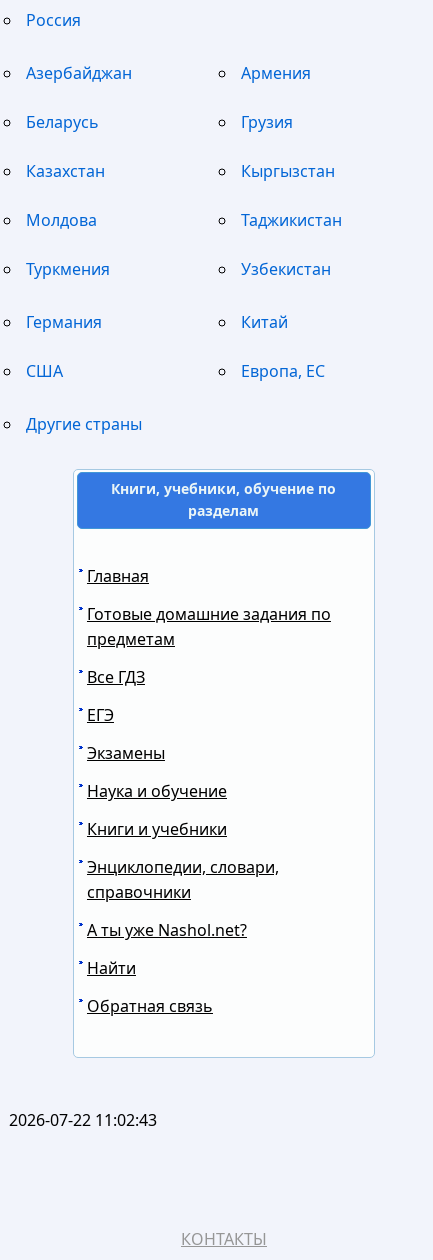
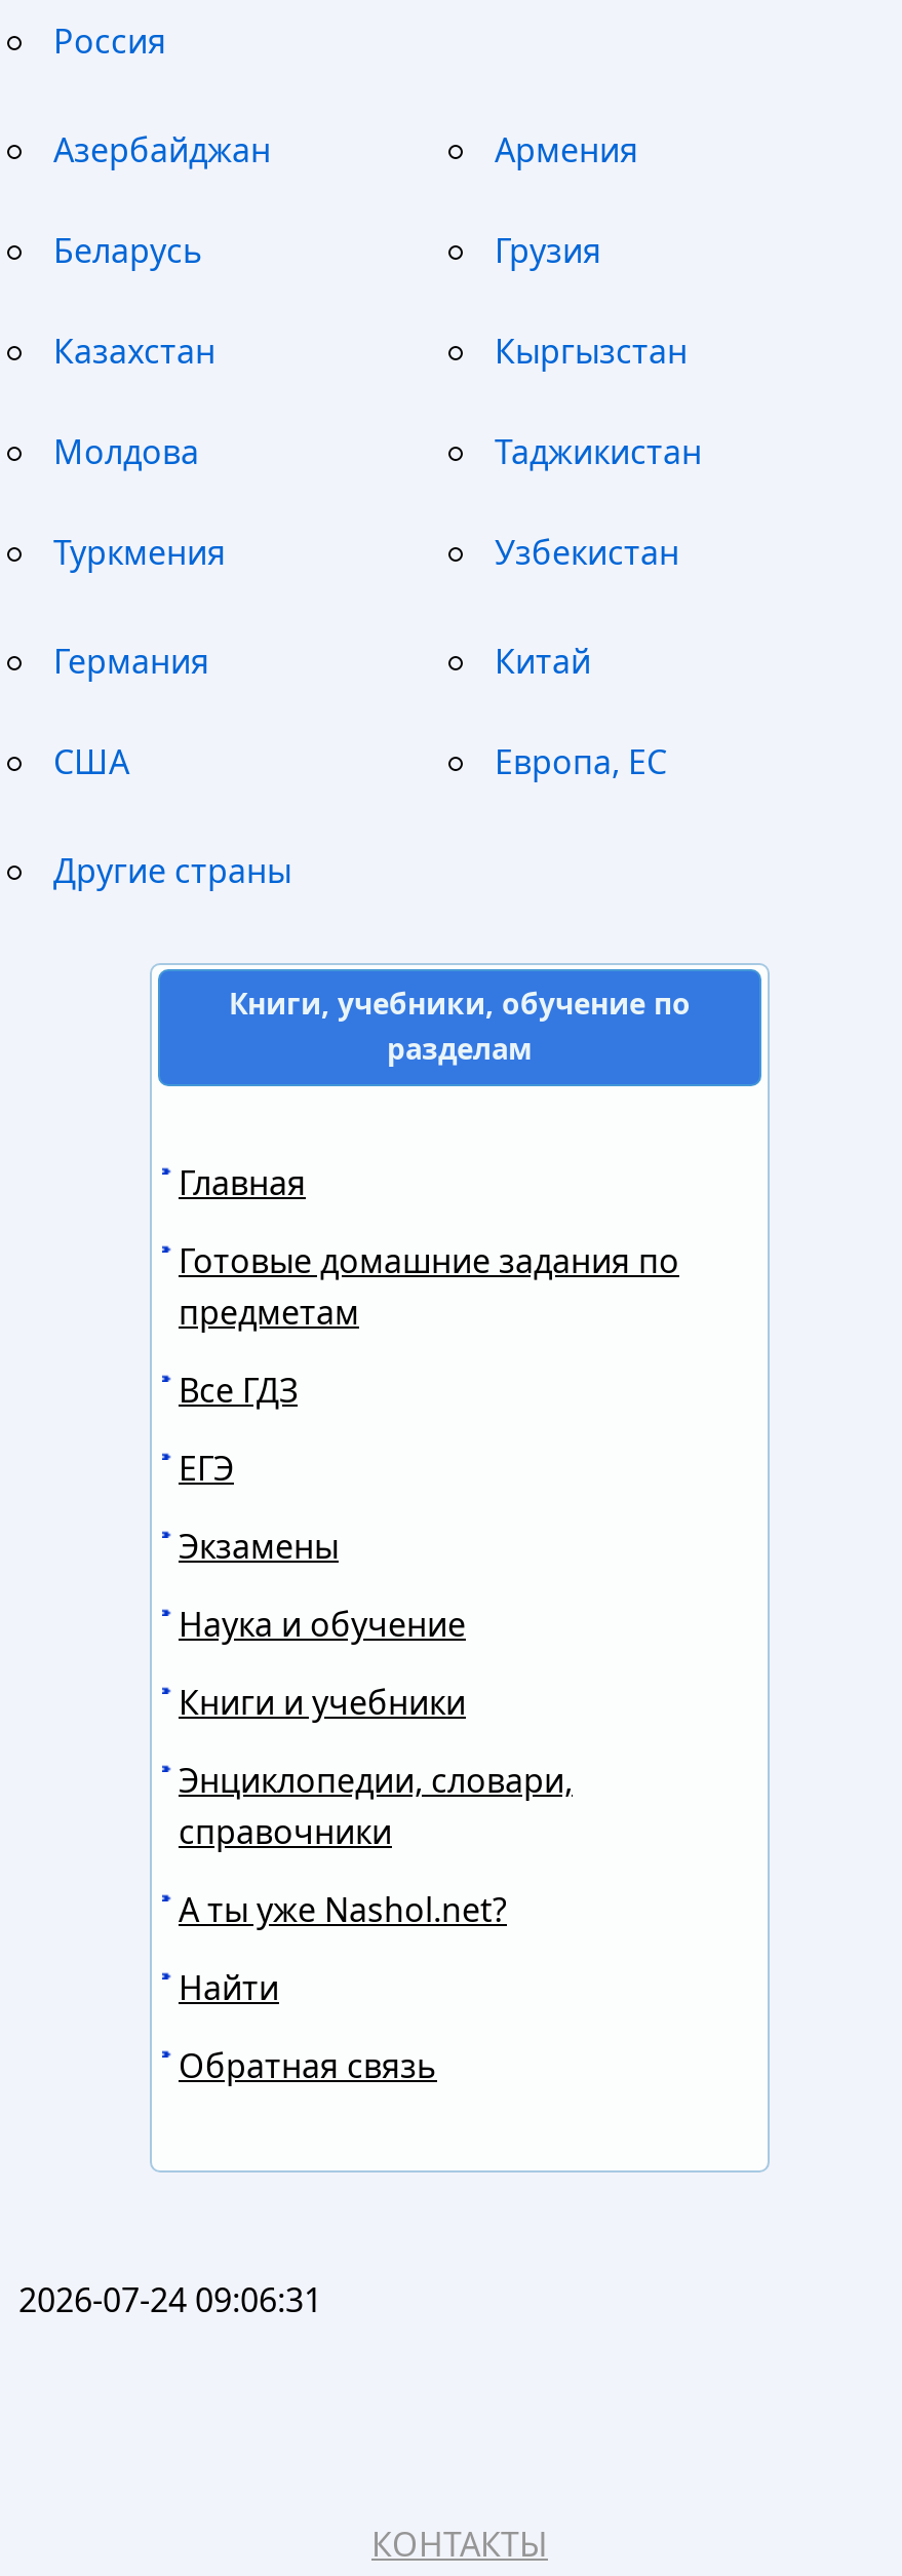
[9,1109,157,1131] 2026-07-22 11:02:43 -> [18,2277,322,2322] 2026-07-24 09:06:31

